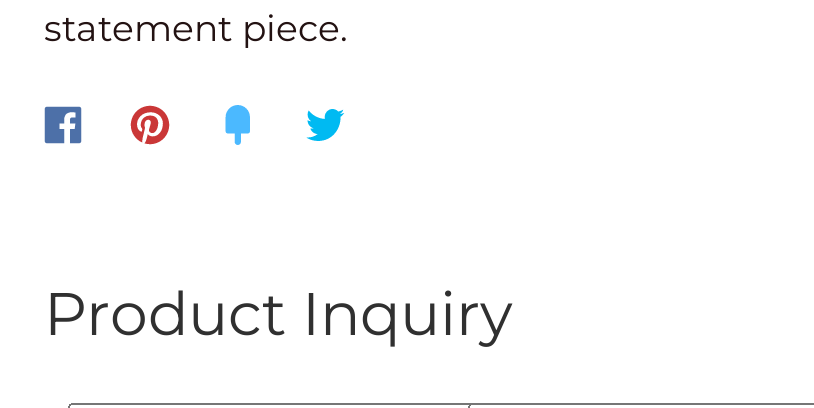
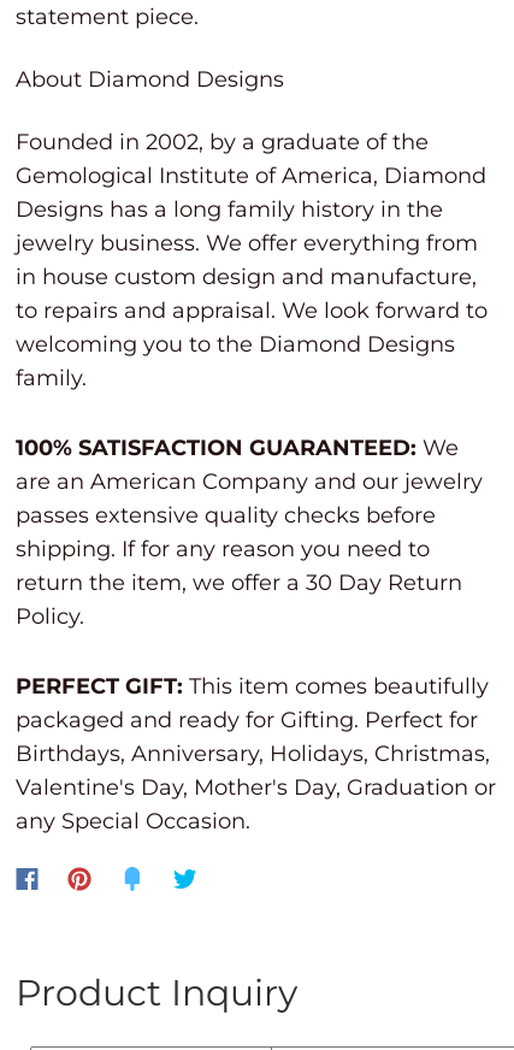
none -> [16,67,496,835] About Diamond Designs | Founded in 2002, by a graduate of the | Gemological Institute of America, Diamond | Designs has a long family history in the | jewelry business. We offer everything from | in house custom design and manufacture, | to repairs and appraisal. We look forward to | welcoming you to the Diamond Designs | family. | 100% SATISFACTION GUARANTEED: We | are an American Company and our jewelry | passes extensive quality checks before | shipping. If for any reason you need to | return the item, we offer a 30 Day Return | Policy. | PERFECT GIFT: This item comes beautifully | packaged and ready for Gifting. Perfect for | Birthdays, Anniversary, Holidays, Christmas, | Valentine's Day, Mother's Day, Graduation or | any Special Occasion.

